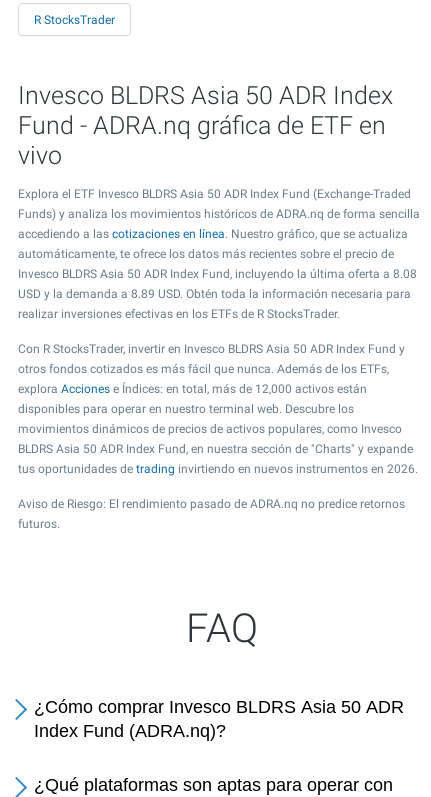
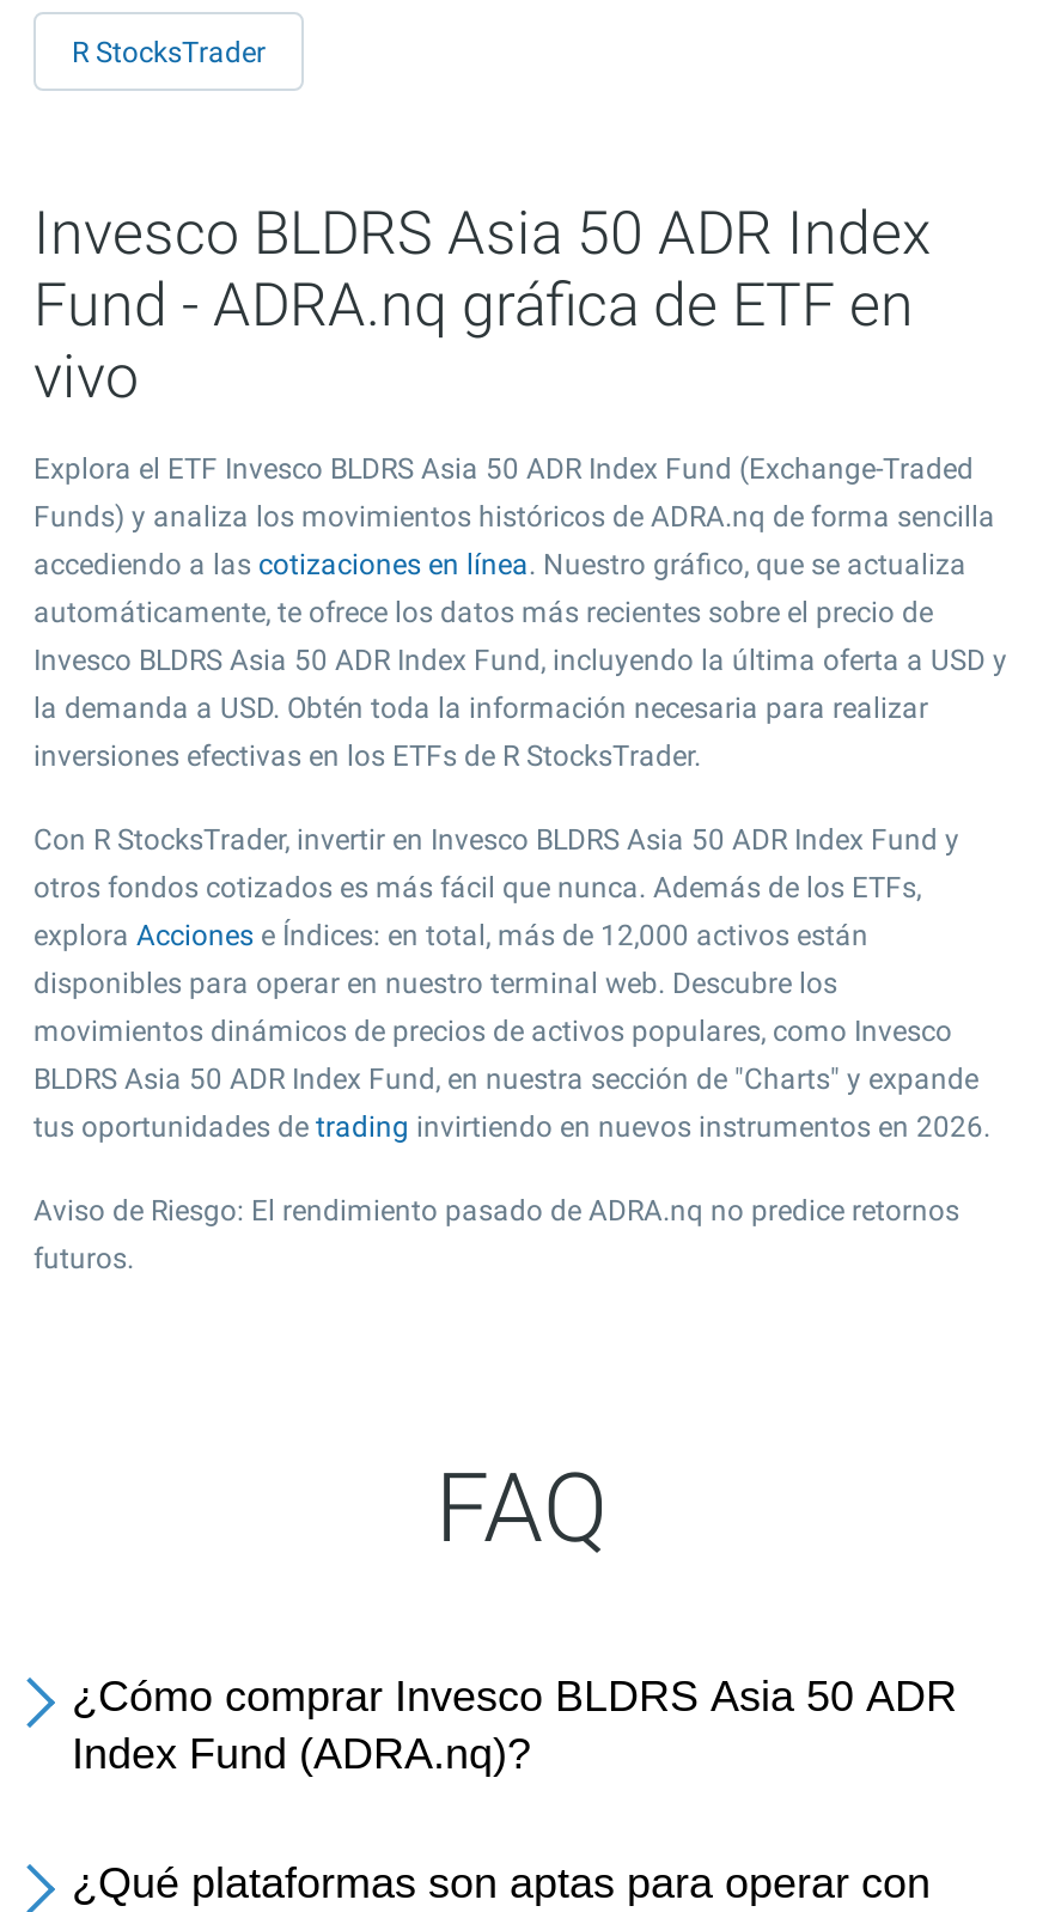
[18,267,417,321] Invesco BLDRS Asia 50 ADR Index Fund, incluyendo la última oferta a 8.08 | USD y la demanda a 8.89 USD. Obtén toda la información necesaria para | realizar inversiones efectivas en los ETFs de R StocksTrader. -> [33,644,1007,773] Invesco BLDRS Asia 50 ADR Index Fund, incluyendo la última oferta a USD y | la demanda a USD. Obtén toda la información necesaria para realizar | inversiones efectivas en los ETFs de R StocksTrader.

